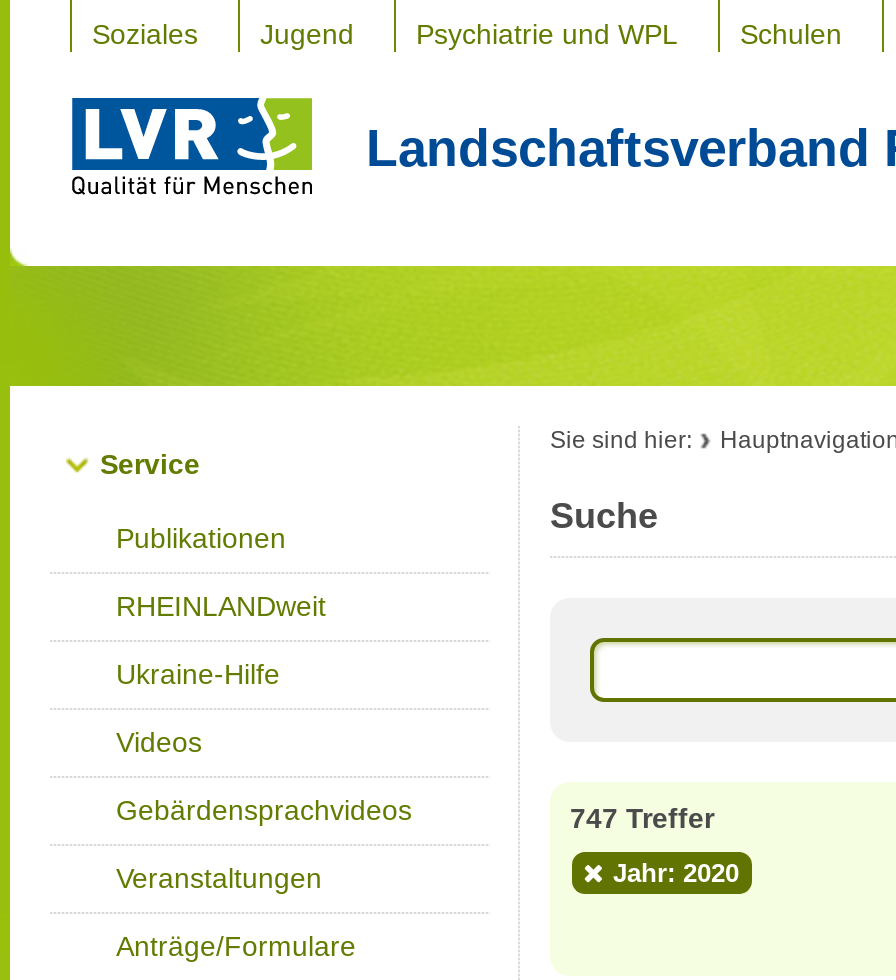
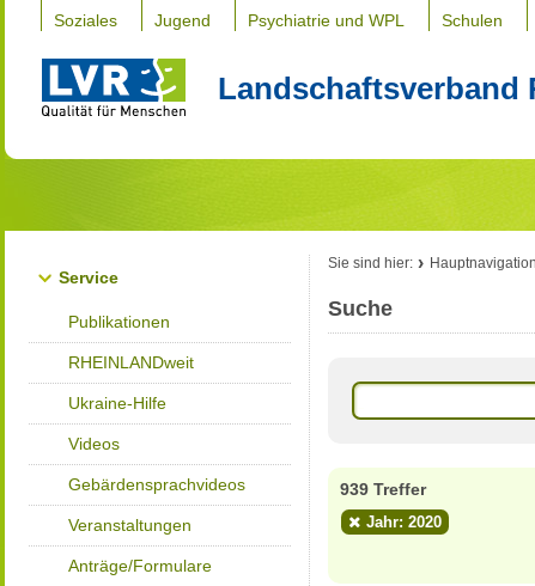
[570,802,714,834] 747 Treffer -> [340,480,426,499] 939 Treffer

